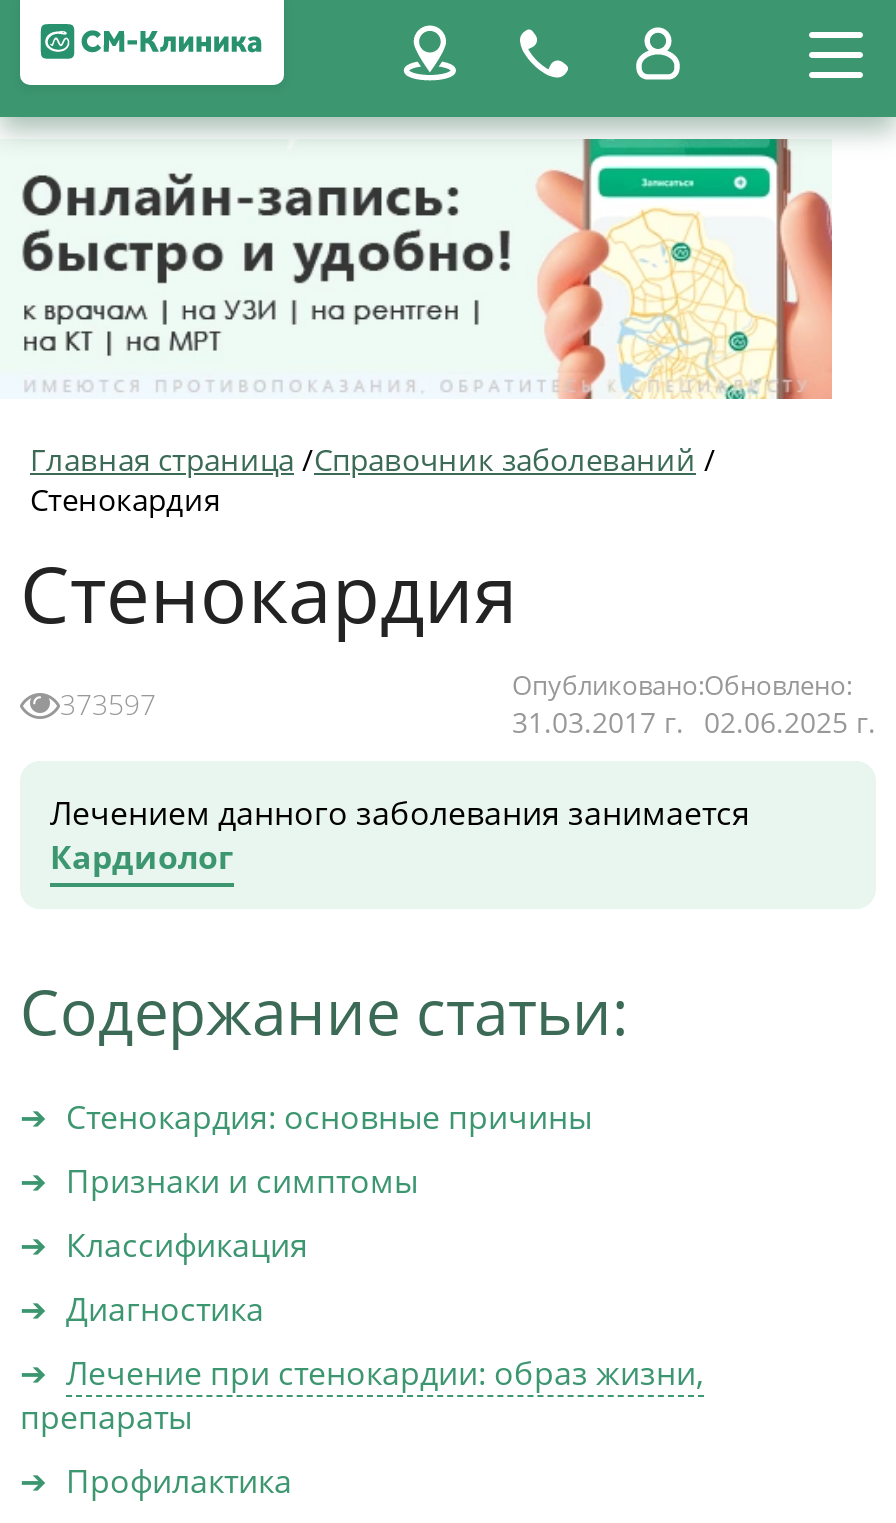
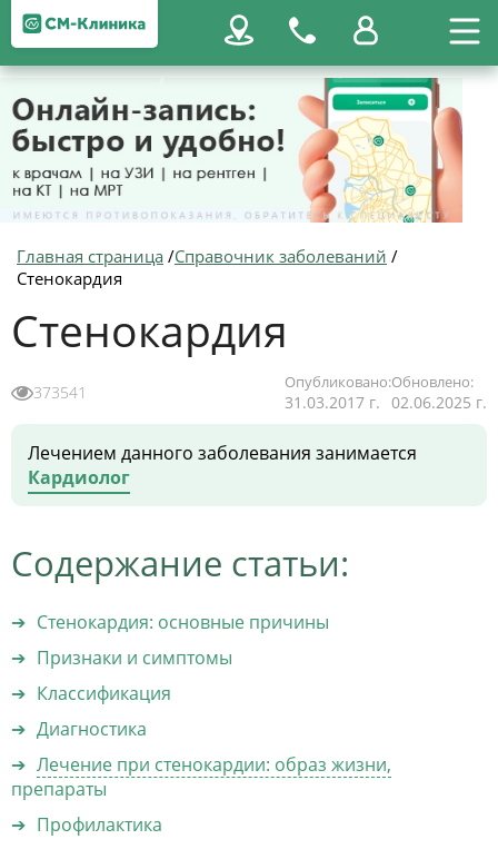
[60,685,156,723] 373597 -> [33,382,87,403] 373541

